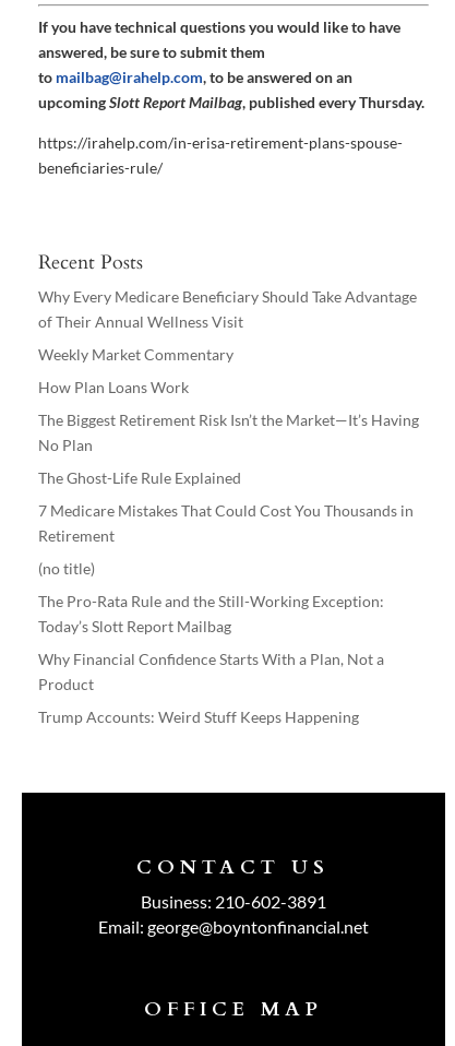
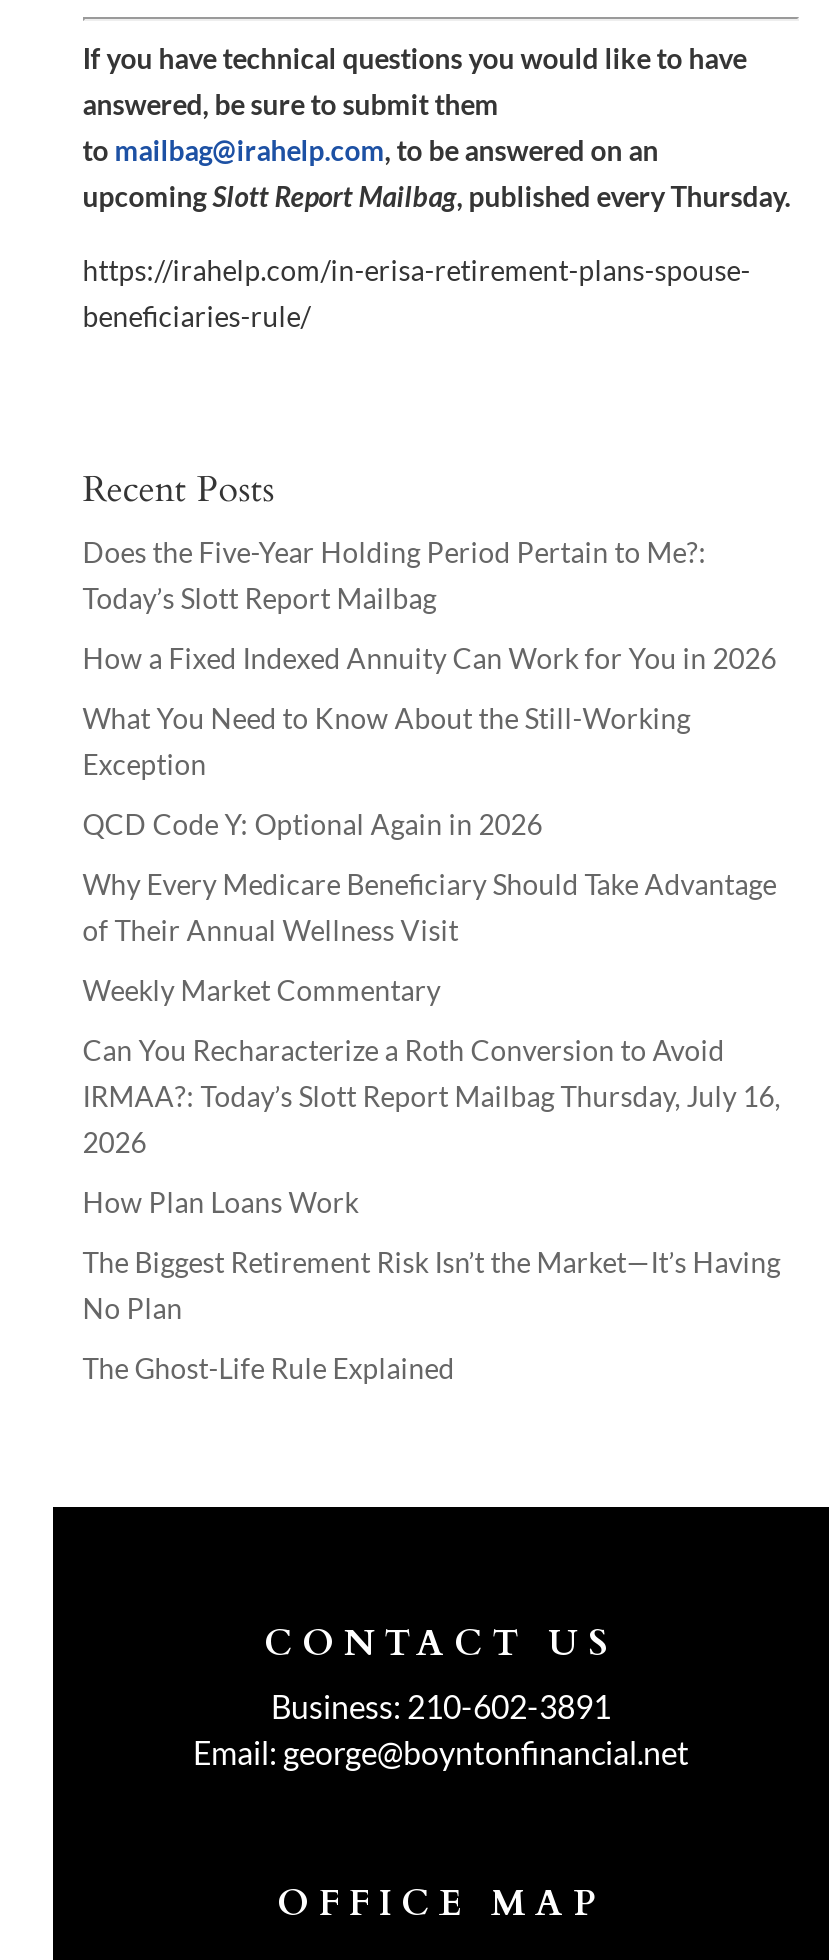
none -> [83,536,777,842] Does the Five-Year Holding Period Pertain to Me?: | How a Fixed Indexed Annuity Can Work for You in 2026 | What You Need to Know About the Still-Working | Exception | QCD Code Y: Optional Again in 2026
moved [38,288,417,364] -> [83,868,777,1008]: Why Every Medicare Beneficiary Should Take Advantage | of Their Annual Wellness Visit | Weekly Market Commentary
none -> [83,1034,781,1160] Can You Recharacterize a Roth Conversion to Avoid | IRMAA?: Today’s Slott Report Mailbag Thursday, July 16, | 2026
moved [38,378,419,487] -> [83,1186,781,1386]: How Plan Loans Work | The Biggest Retirement Risk Isn’t the Market—It’s Having | No Plan | The Ghost-Life Rule Explained
[38,502,413,727] 7 Medicare Mistakes That Could Cost You Thousands in | Retirement | (no title) | The Pro-Rata Rule and the Still-Working Exception: | Why Financial Confidence Starts With a Plan, Not a | Product | Trump Accounts: Weird Stuff Keeps Happening -> none
moved [38,617,231,636] -> [83,582,437,616]: Today’s Slott Report Mailbag

